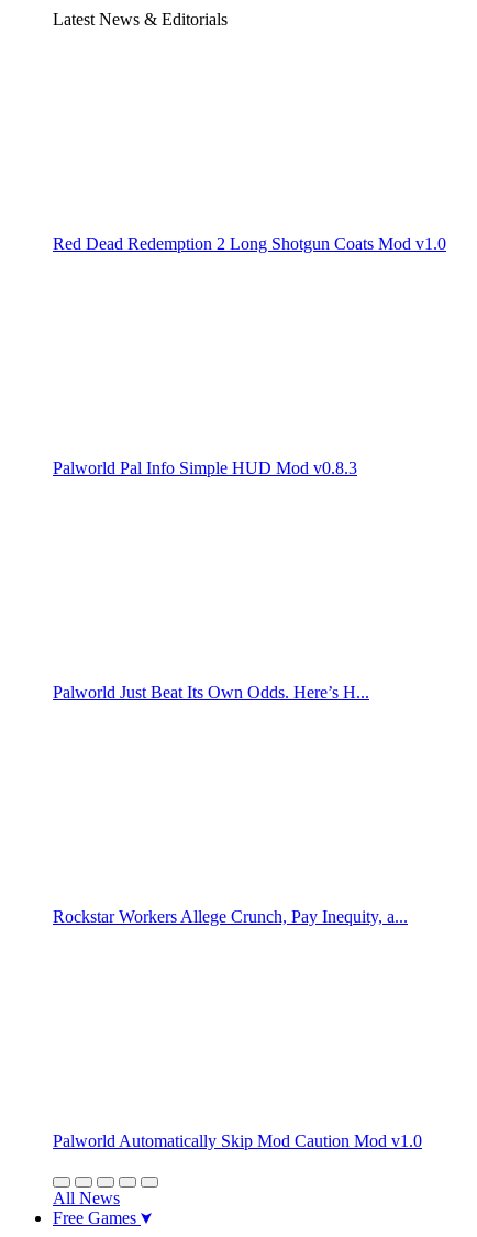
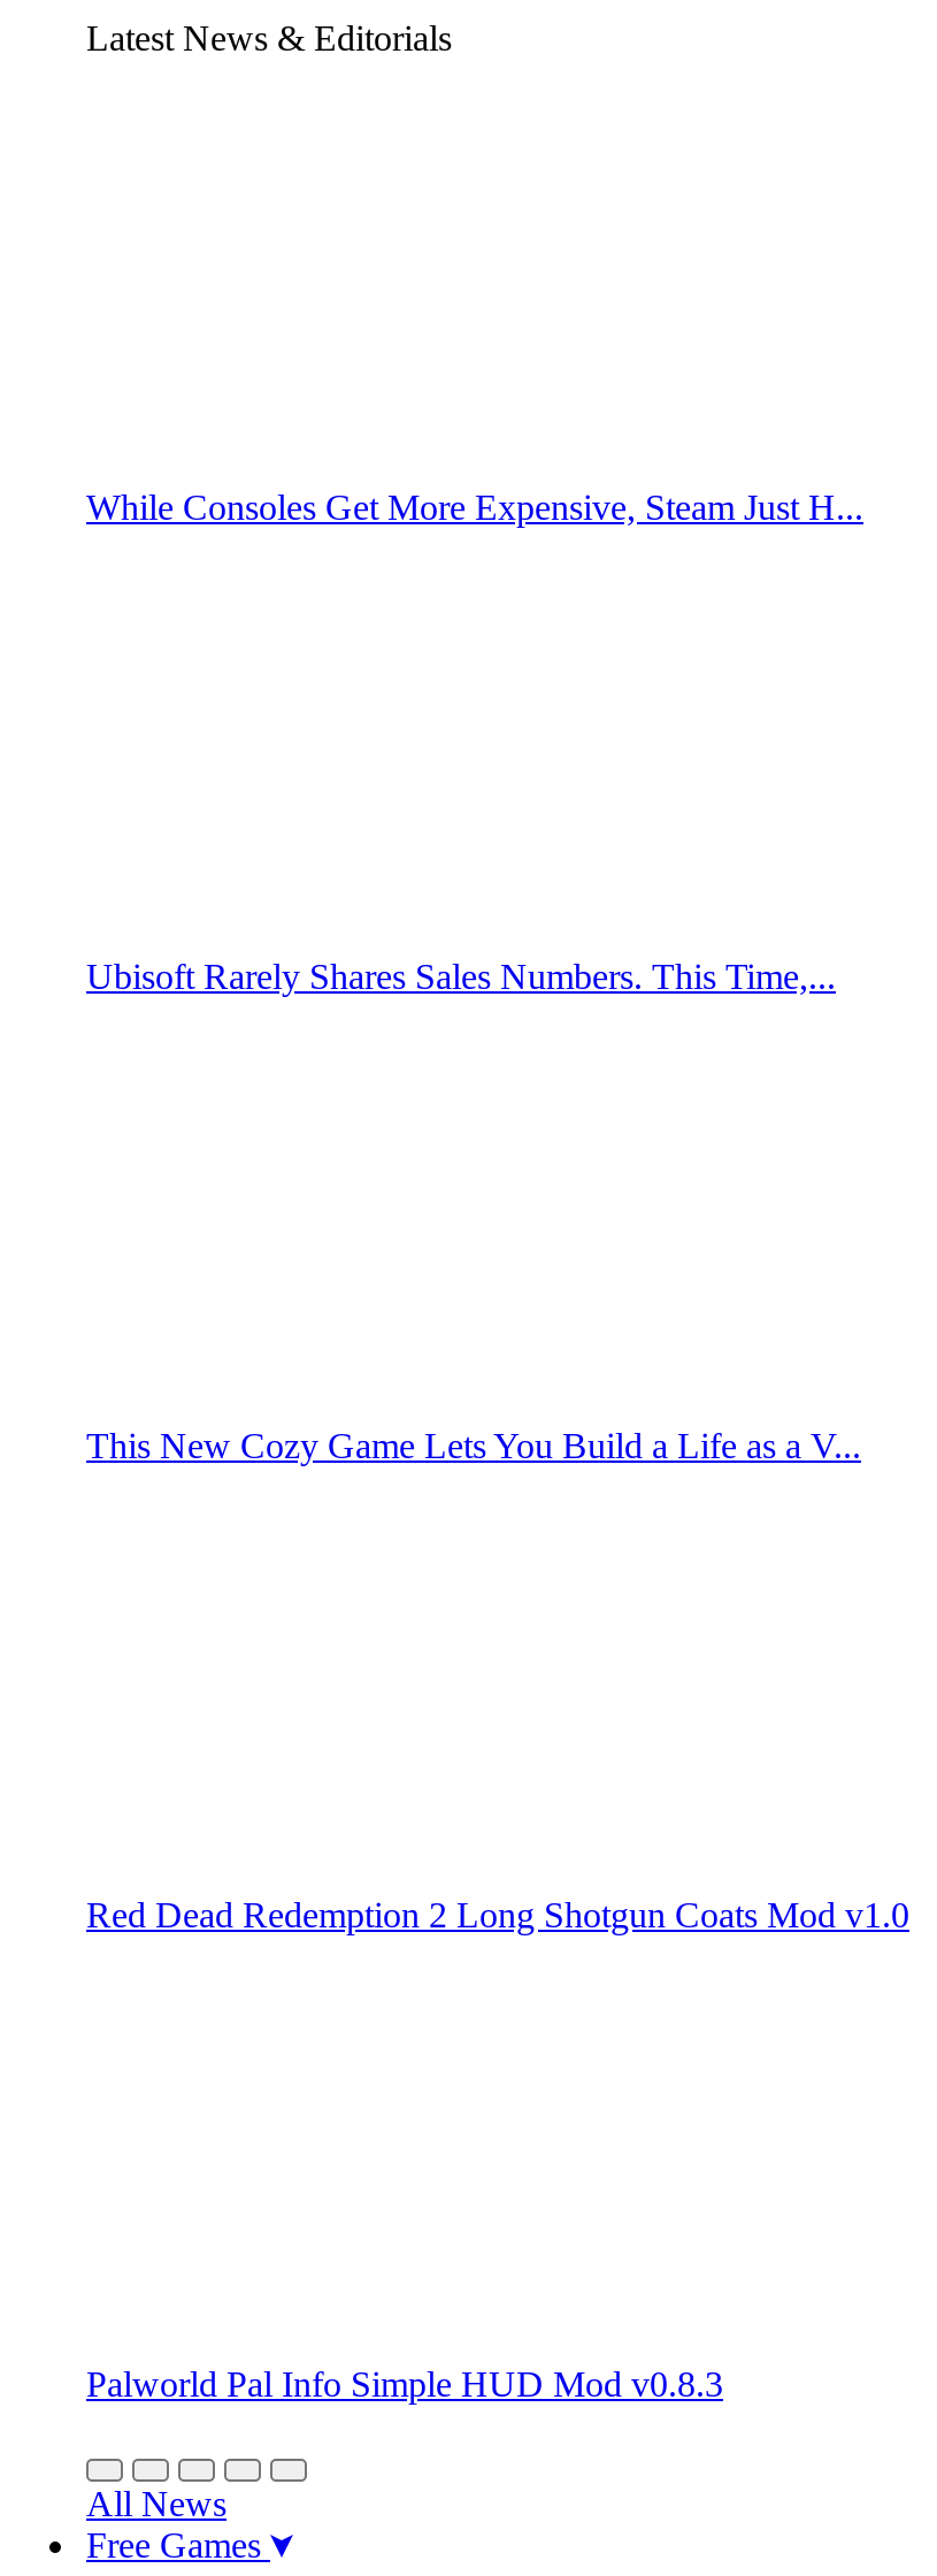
none -> [86,488,863,527] While Consoles Get More Expensive, Steam Just H...
none -> [86,957,836,996] Ubisoft Rarely Shares Sales Numbers. This Time,...
none -> [86,1426,861,1465] This New Cozy Game Lets You Build a Life as a V...
moved [53,234,446,477] -> [86,1895,909,2403]: Red Dead Redemption 2 Long Shotgun Coats Mod v1.0 | Palworld Pal Info Simple HUD Mod v0.8.3
[53,683,369,702] Palworld Just Beat Its Own Odds. Here’s H... -> none
[53,907,408,926] Rockstar Workers Allege Crunch, Pay Inequity, a... -> none
[53,1131,422,1150] Palworld Automatically Skip Mod Caution Mod v1.0 -> none

